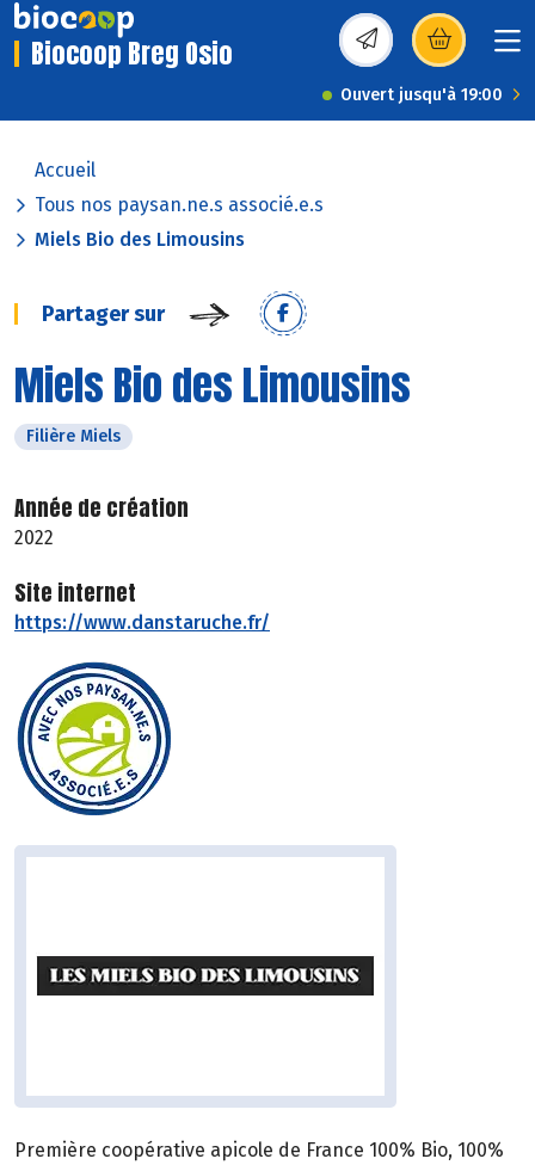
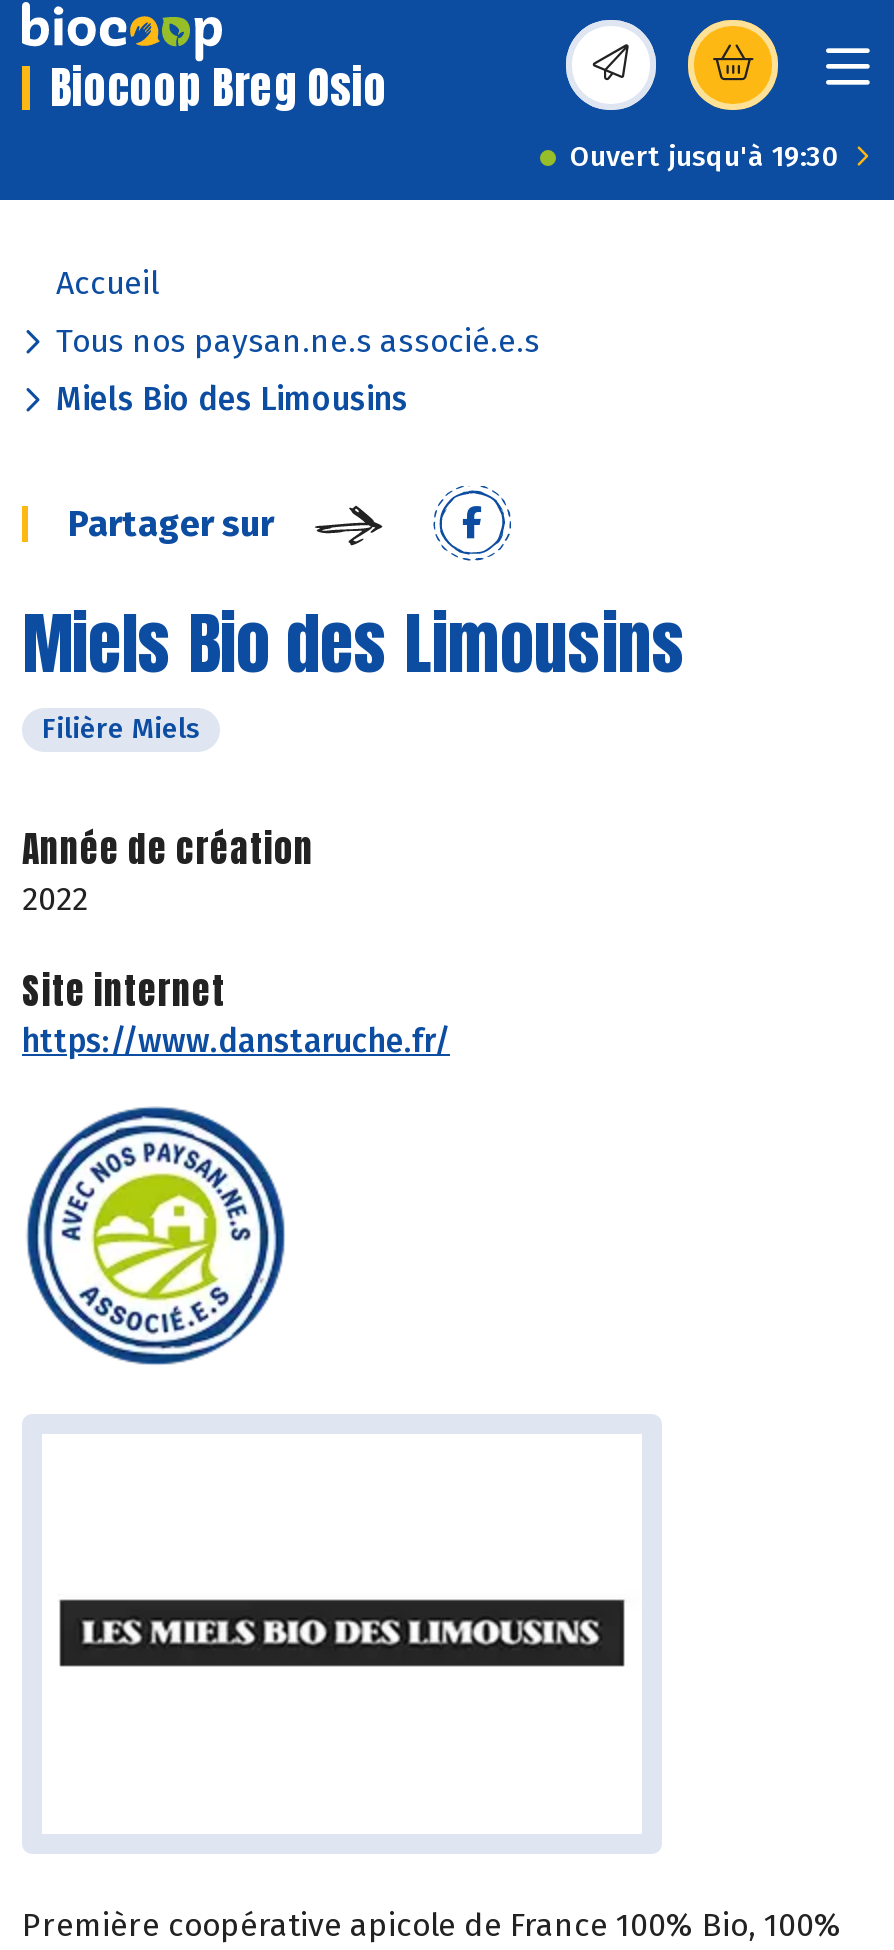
[340,85,503,105] Ouvert jusqu'à 19:00 -> [570,140,840,174] Ouvert jusqu'à 19:30

